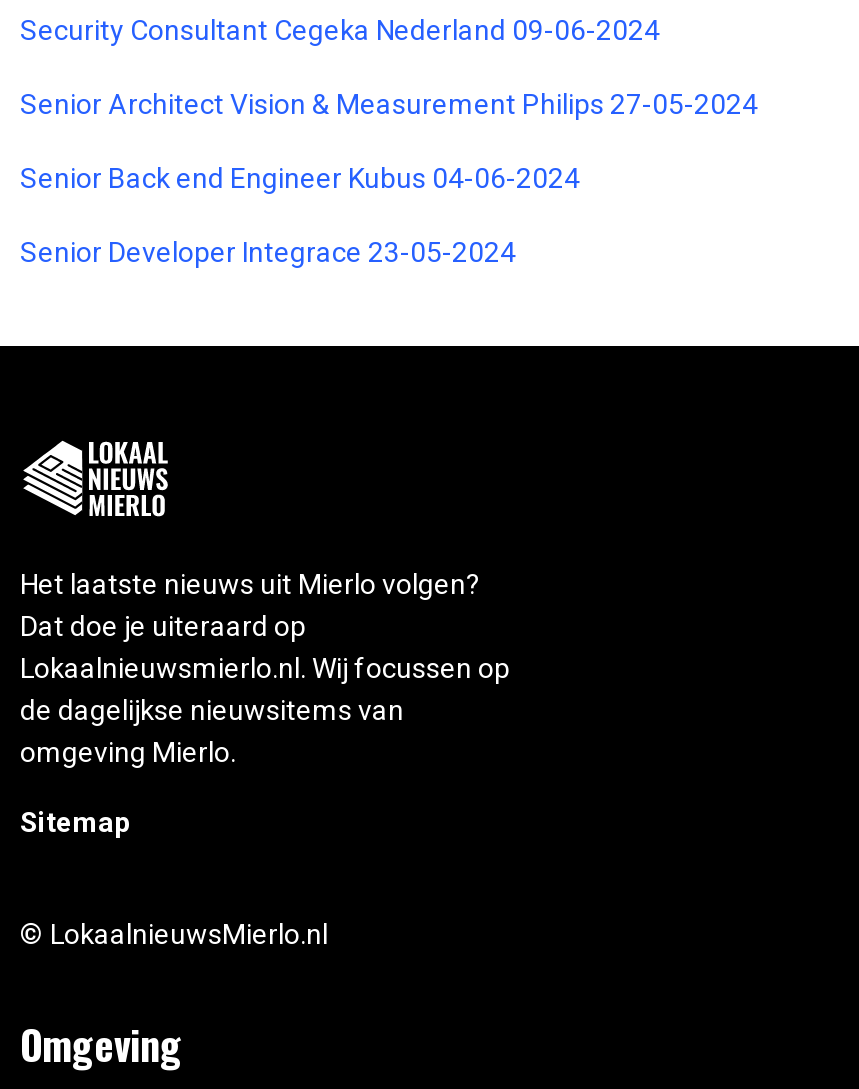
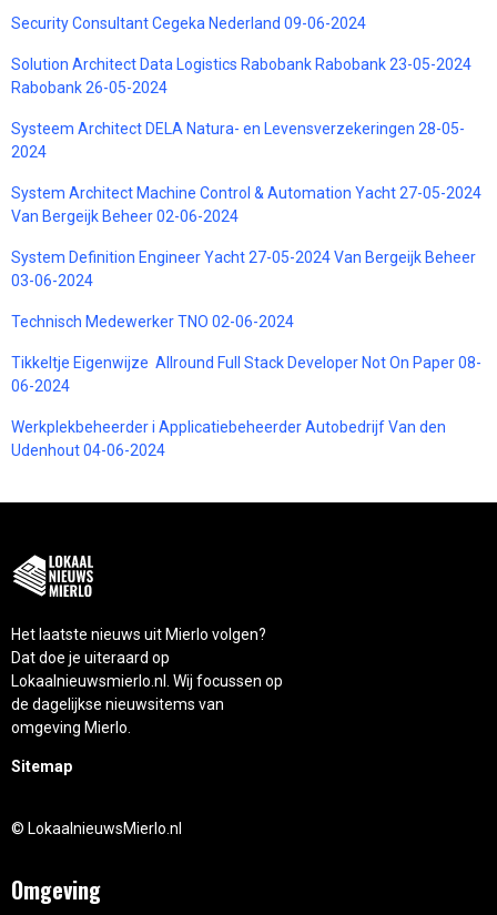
[20,88,758,268] Senior Architect Vision & Measurement Philips 27-05-2024 | Senior Back end Engineer Kubus 04-06-2024 | Senior Developer Integrace 23-05-2024 -> [11,55,481,459] Solution Architect Data Logistics Rabobank Rabobank 23-05-2024 | Rabobank 26-05-2024 | Systeem Architect DELA Natura- en Levensverzekeringen 28-05- | 2024 | System Architect Machine Control & Automation Yacht 27-05-2024 | Van Bergeijk Beheer 02-06-2024 | System Definition Engineer Yacht 27-05-2024 Van Bergeijk Beheer | 03-06-2024 | Technisch Medewerker TNO 02-06-2024 | Tikkeltje Eigenwijze Allround Full Stack Developer Not On Paper 08- | 06-2024 | Werkplekbeheerder i Applicatiebeheerder Autobedrijf Van den | Udenhout 04-06-2024

